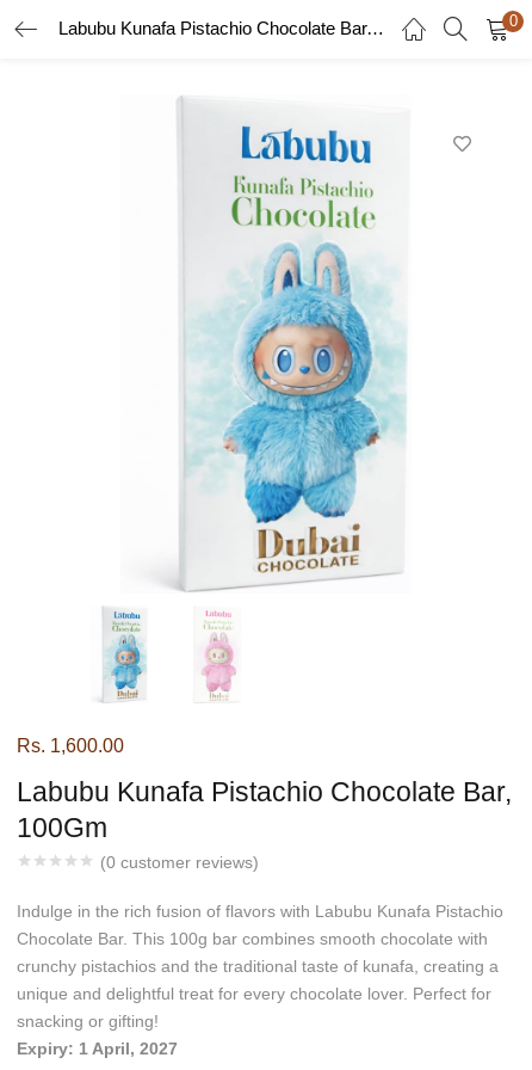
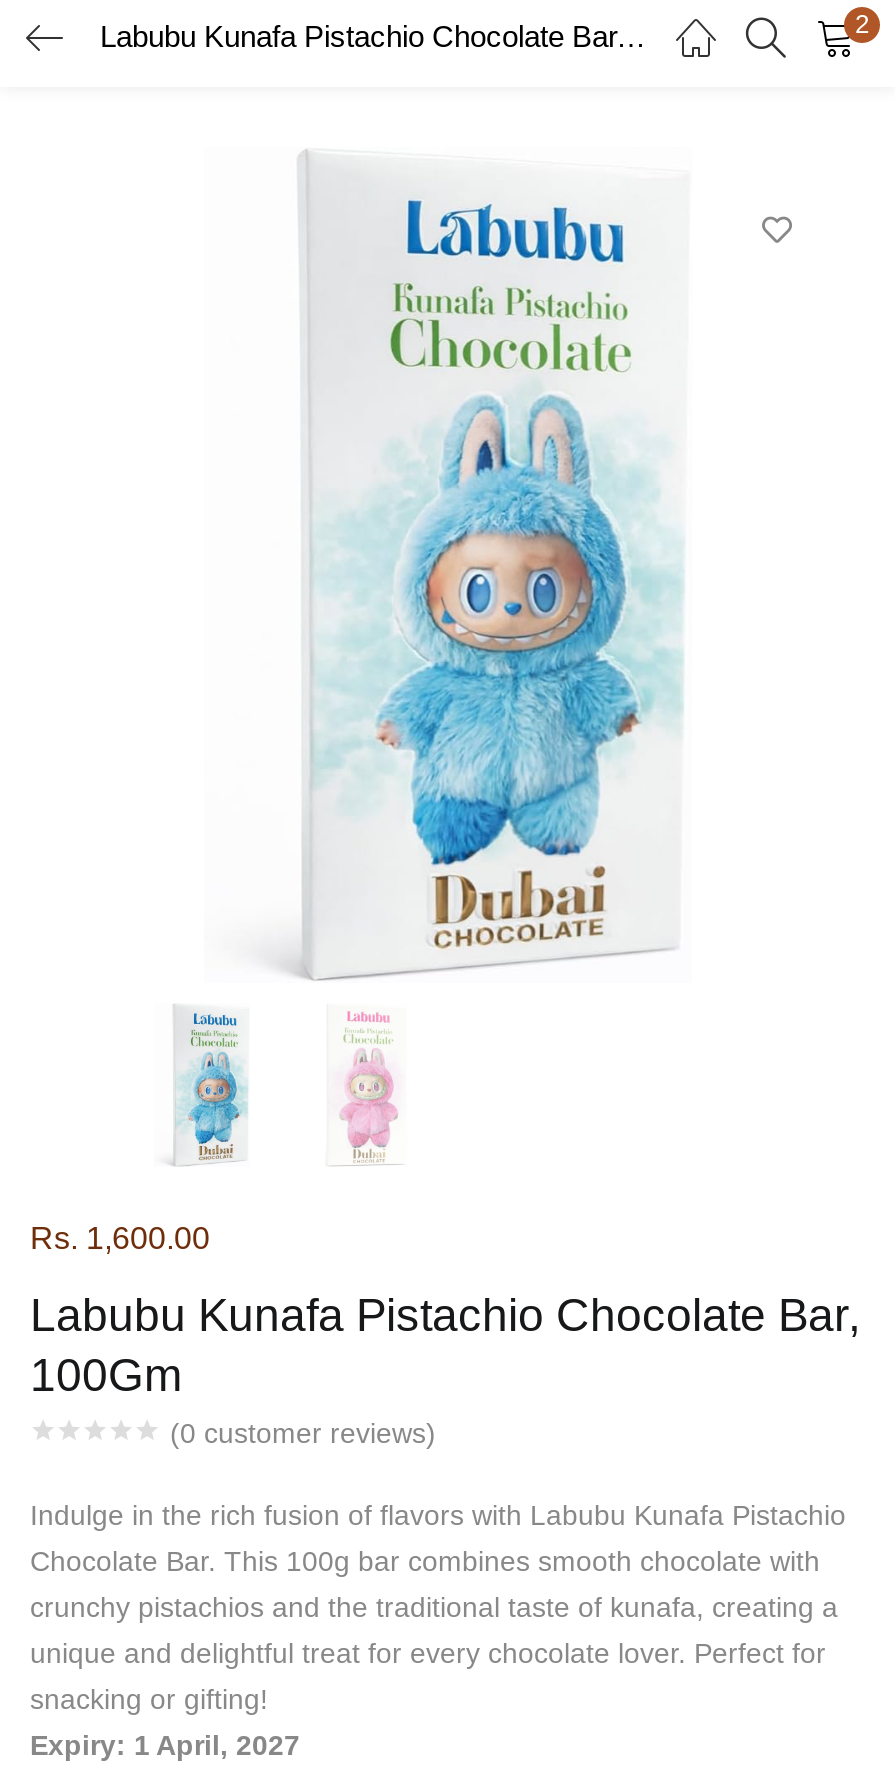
[509,12,517,30] 0 -> [855,9,869,39] 2

